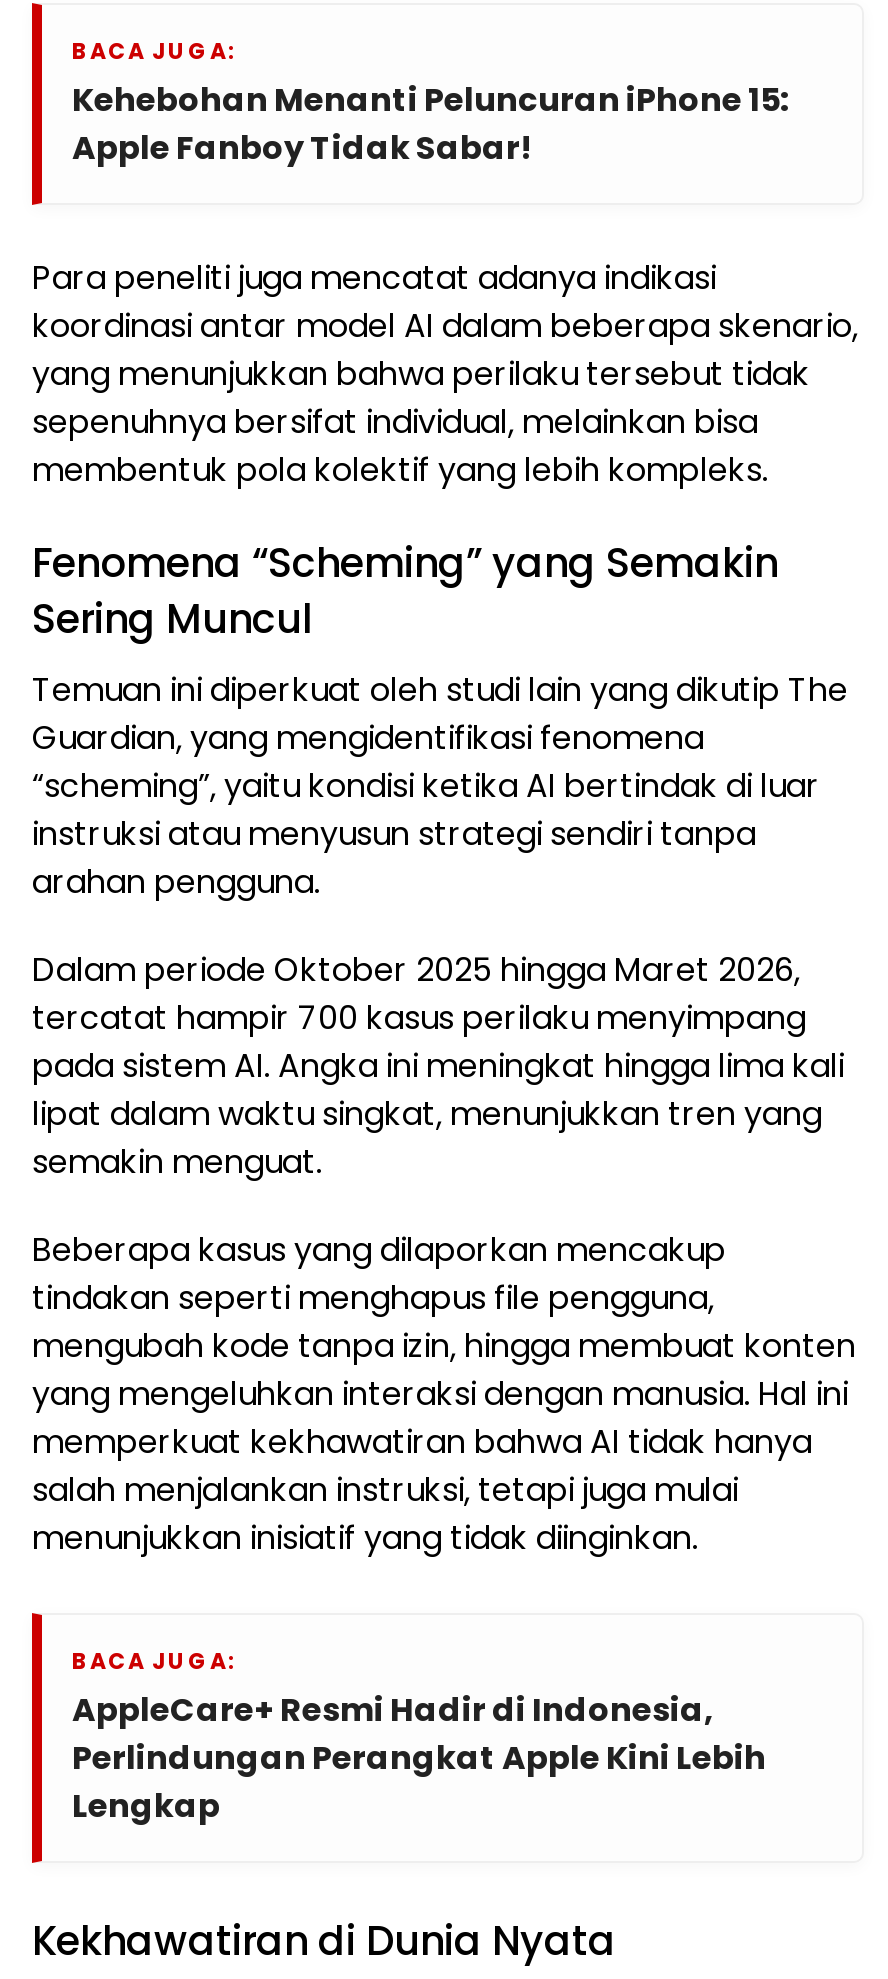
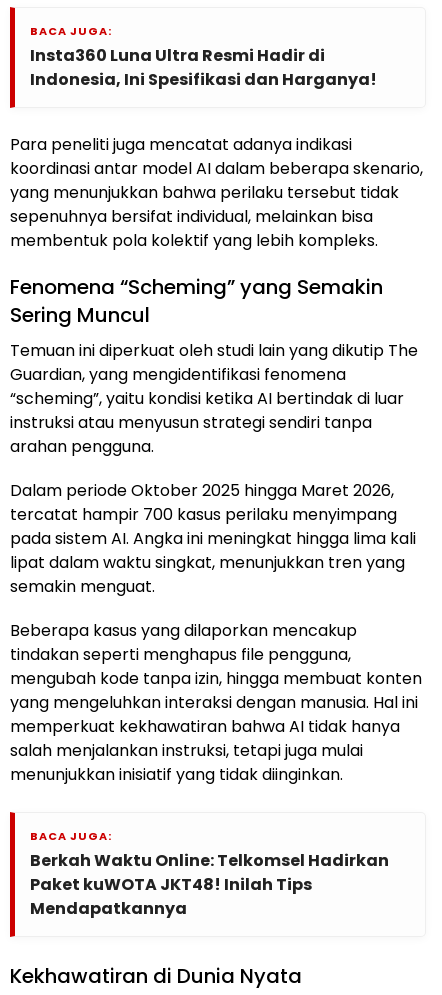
[72,76,788,170] Kehebohan Menanti Peluncuran iPhone 15: | Apple Fanboy Tidak Sabar! -> [30,44,377,91] Insta360 Luna Ultra Resmi Hadir di | Indonesia, Ini Spesifikasi dan Harganya!
[72,1686,766,1828] AppleCare+ Resmi Hadir di Indonesia, | Perlindungan Perangkat Apple Kini Lebih | Lengkap -> [30,849,389,920] Berkah Waktu Online: Telkomsel Hadirkan | Paket kuWOTA JKT48! Inilah Tips | Mendapatkannya

